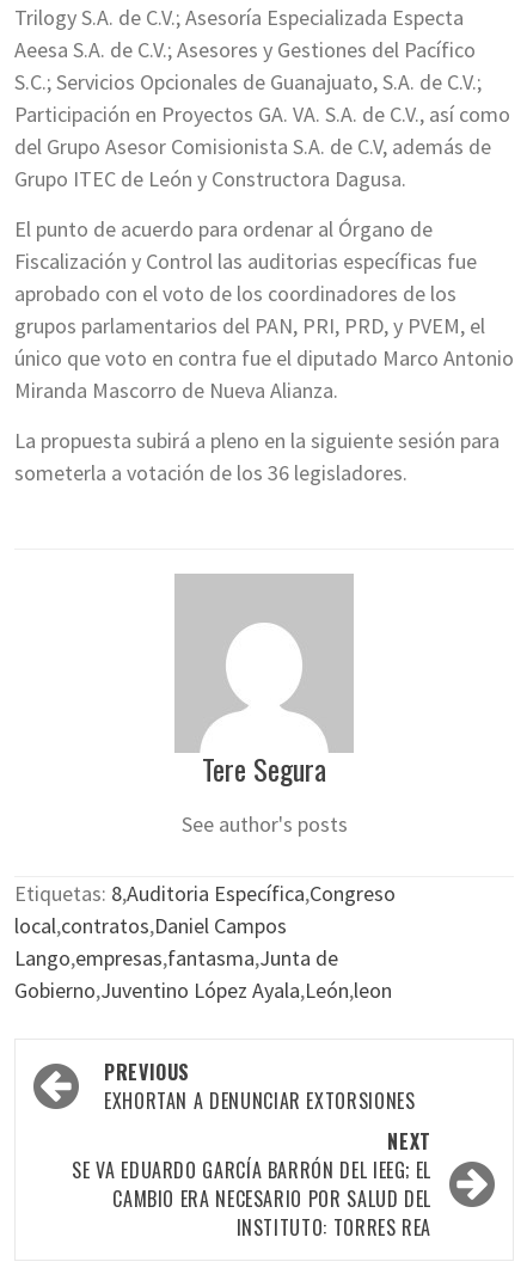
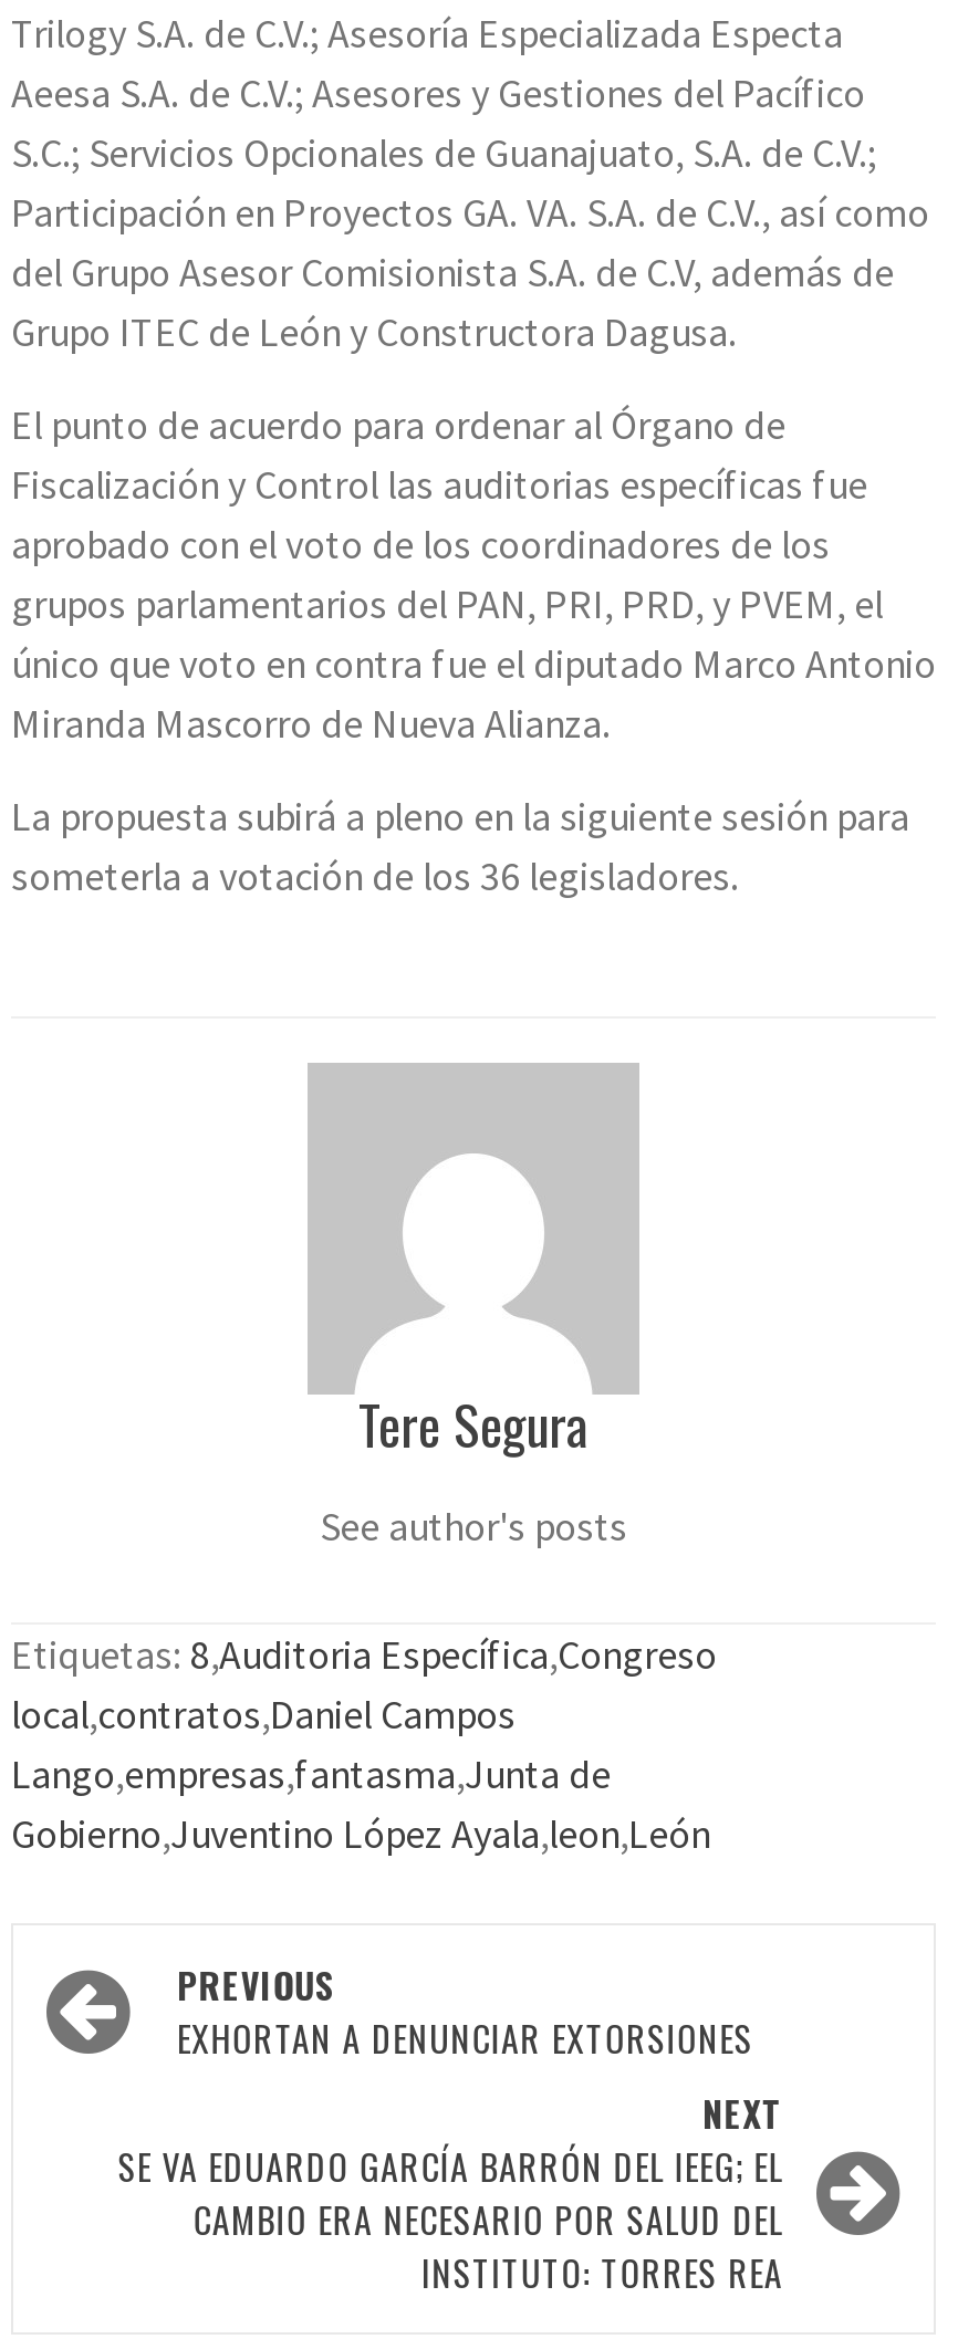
[14,977,392,1004] Gobierno,Juventino López Ayala,León,leon -> [11,1807,710,1858] Gobierno,Juventino López Ayala,leon,León

